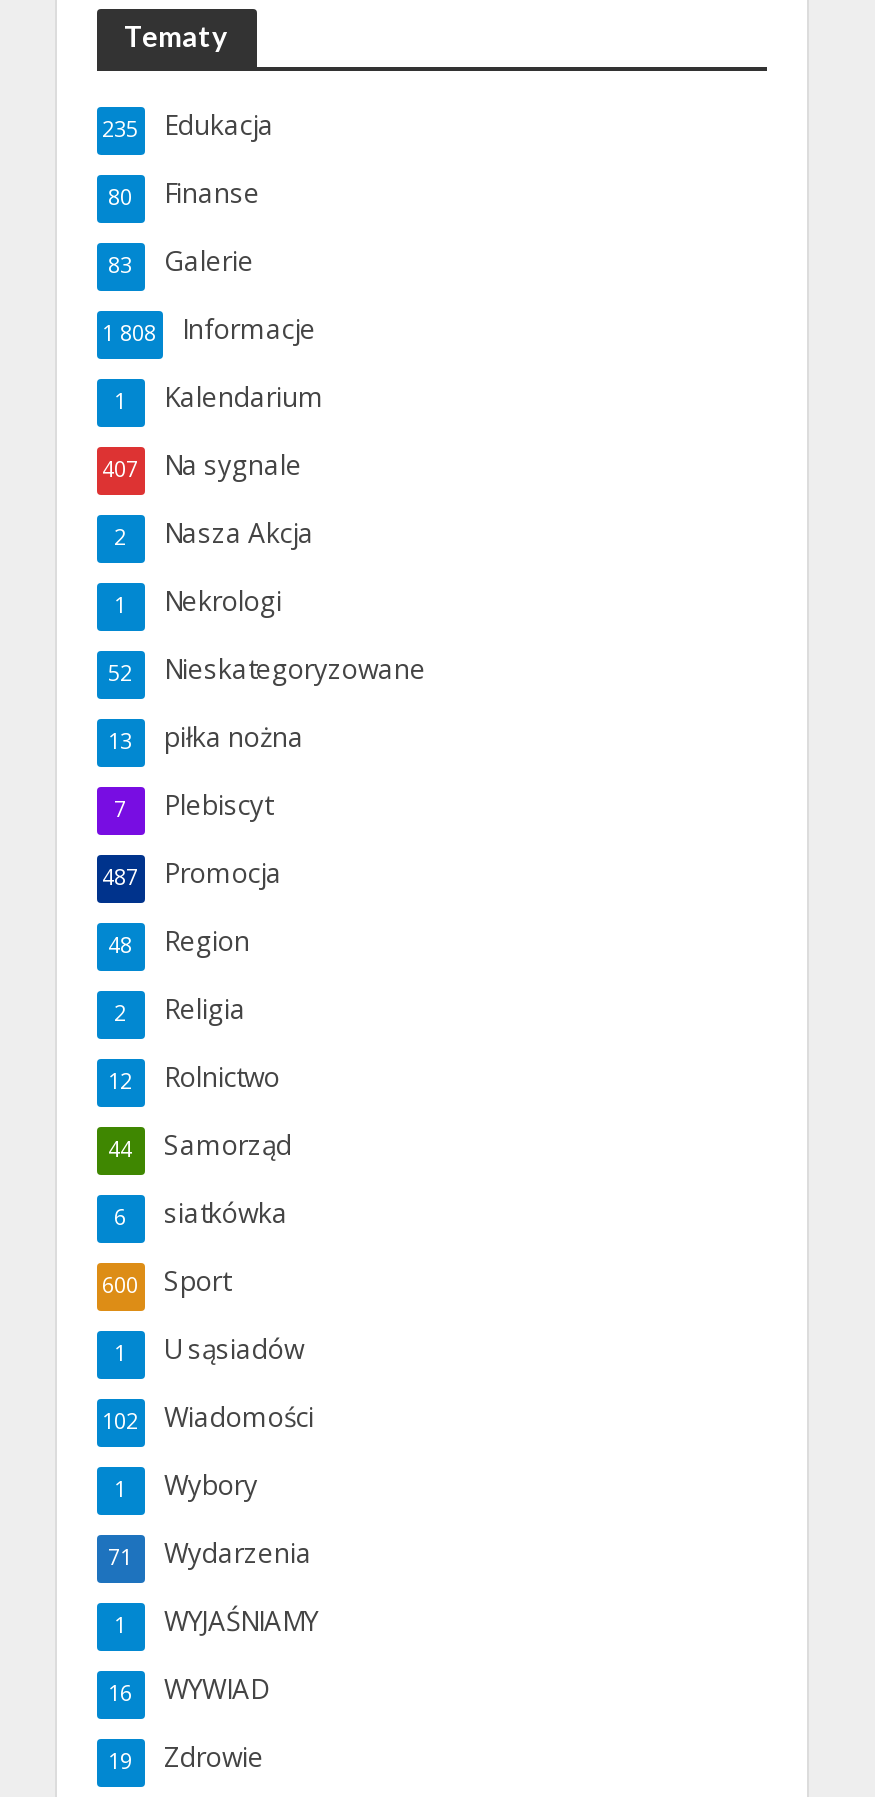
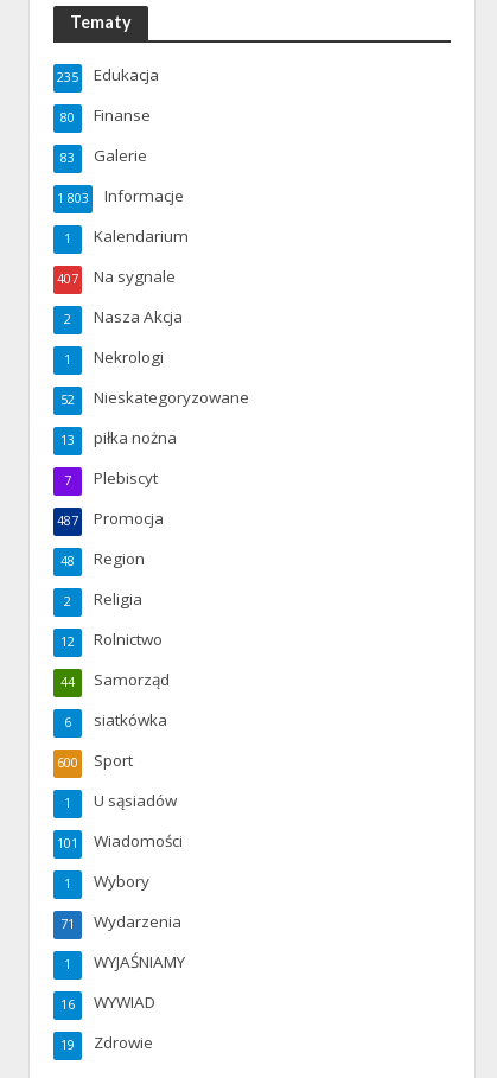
[102,312,316,348] 1 808 Informacje -> [56,185,183,207] 1 803 Informacje
[102,1400,314,1436] 102 Wiadomości -> [56,831,182,852] 101 Wiadomości

